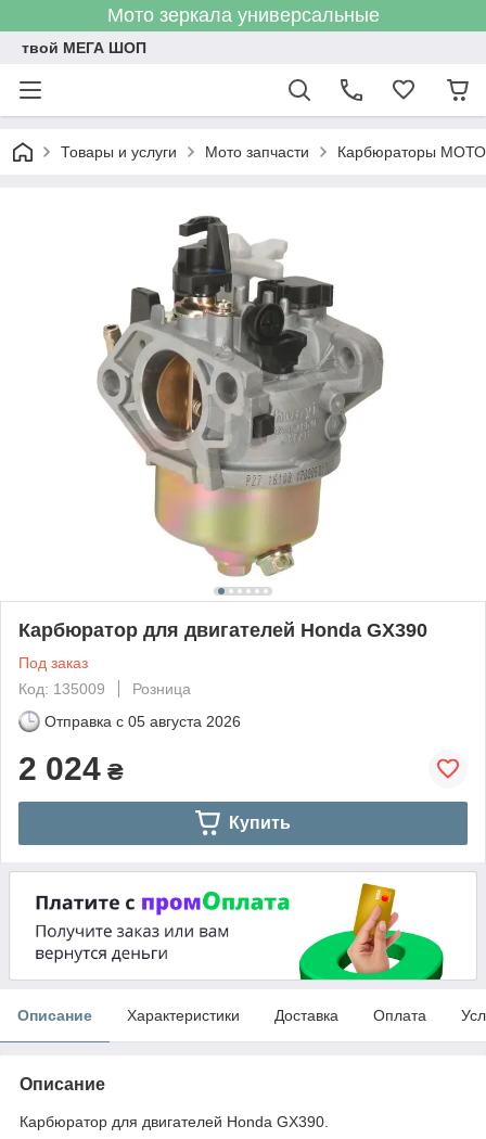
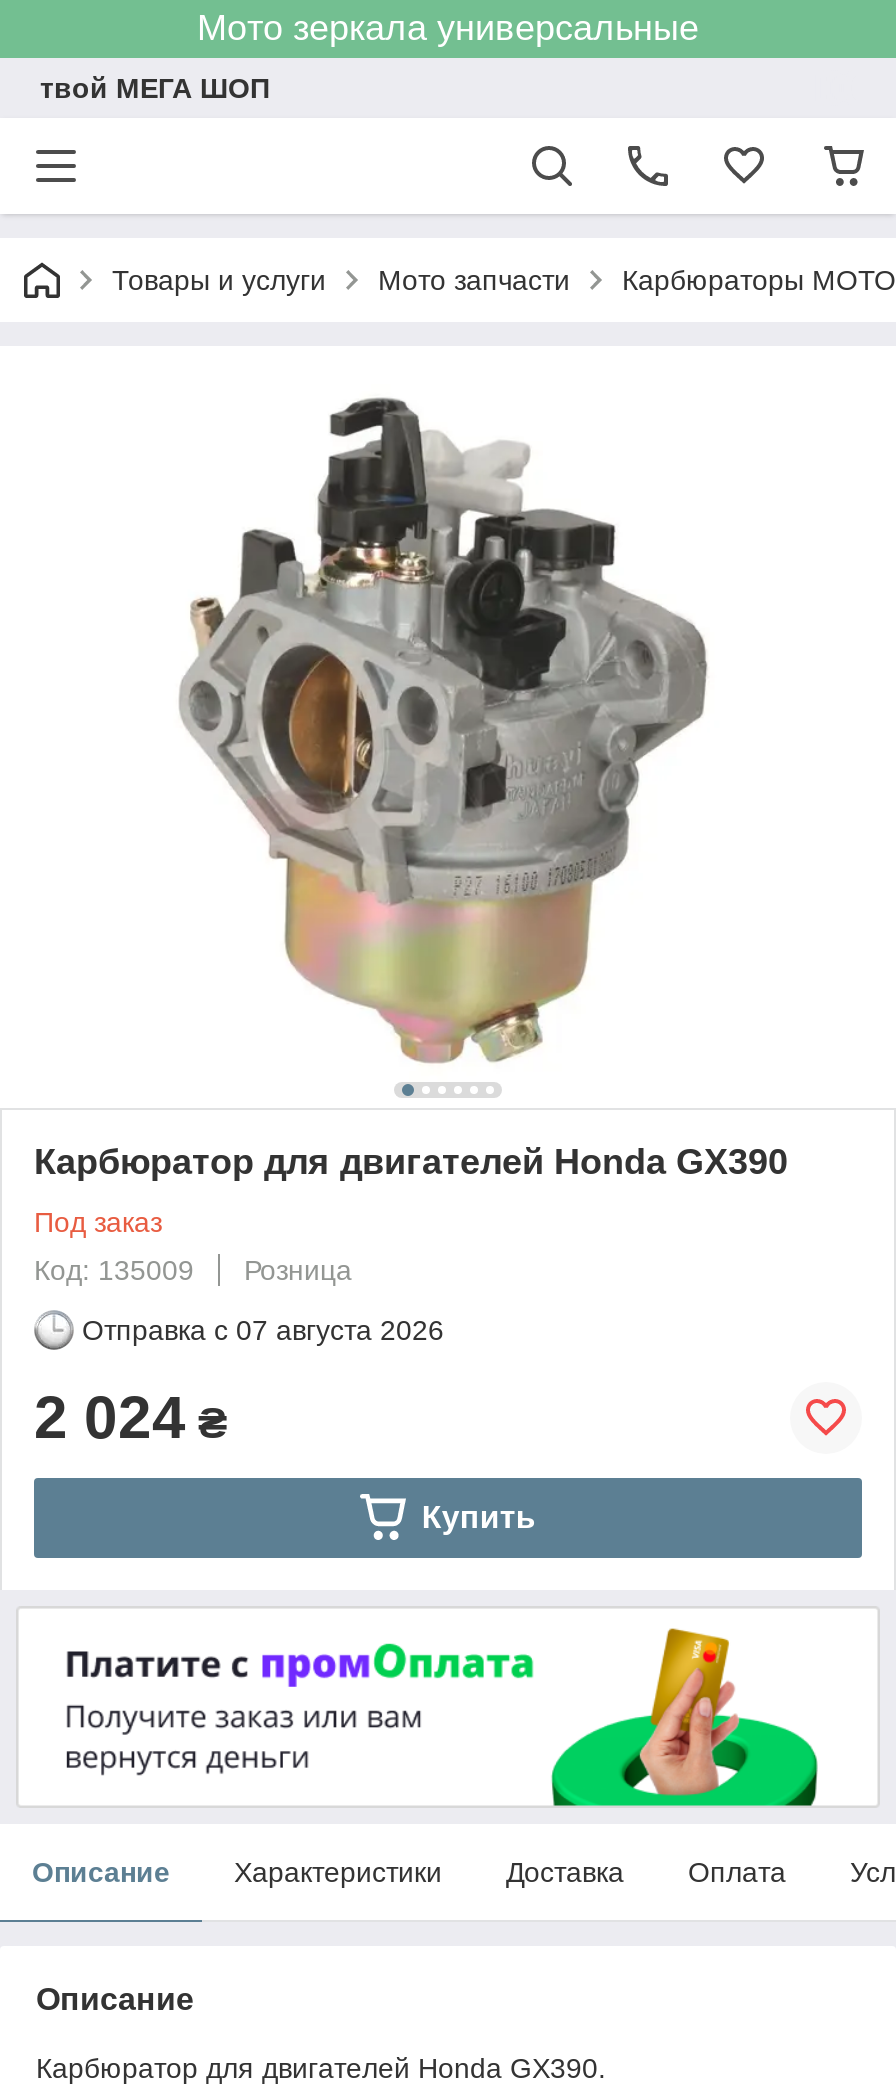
[44,712,241,730] Отправка с 05 августа 2026 -> [82,1314,444,1346] Отправка с 07 августа 2026

